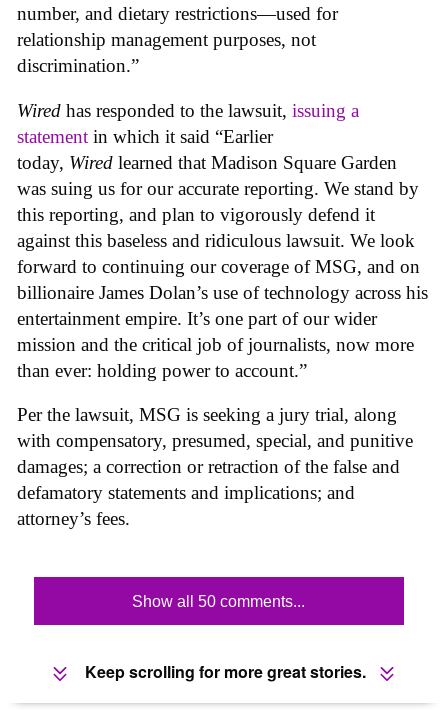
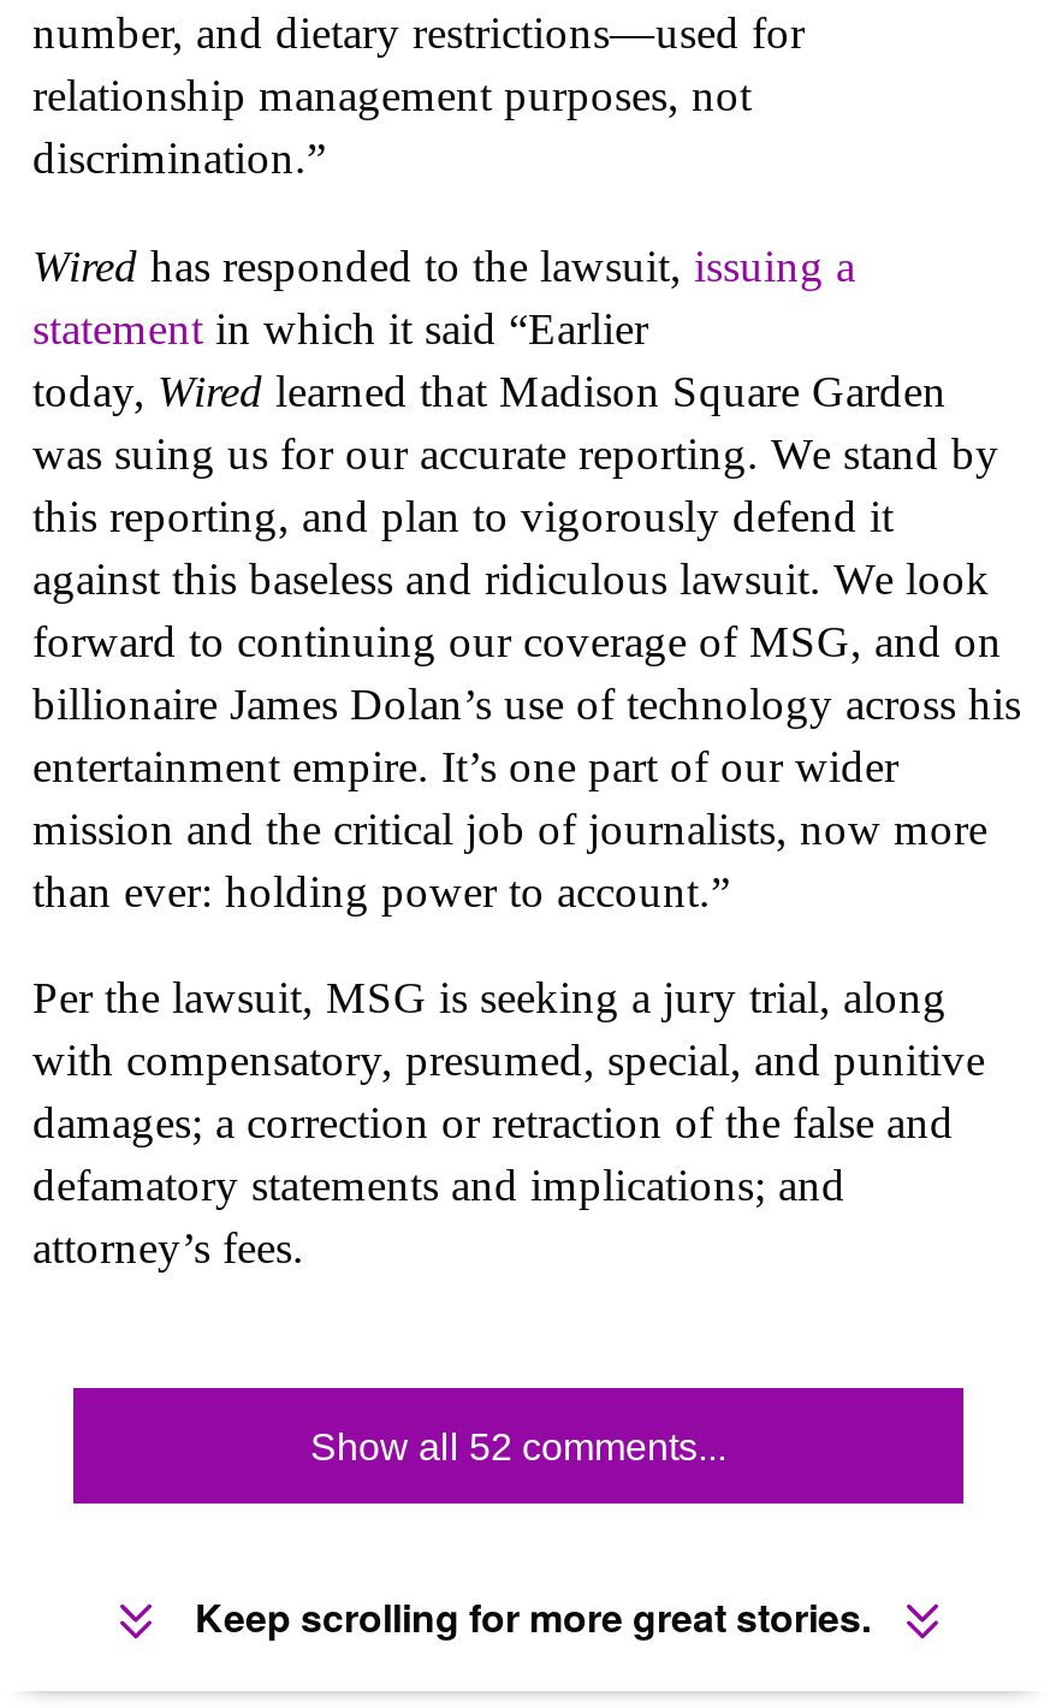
[132,593,305,610] Show all 50 comments... -> [310,1427,726,1467] Show all 52 comments...

